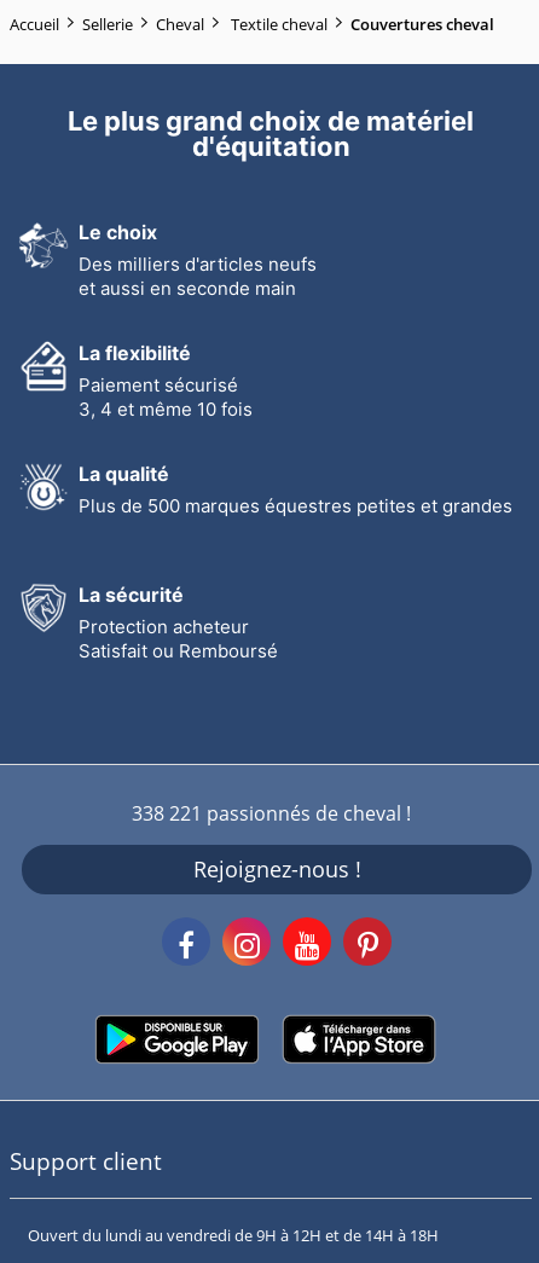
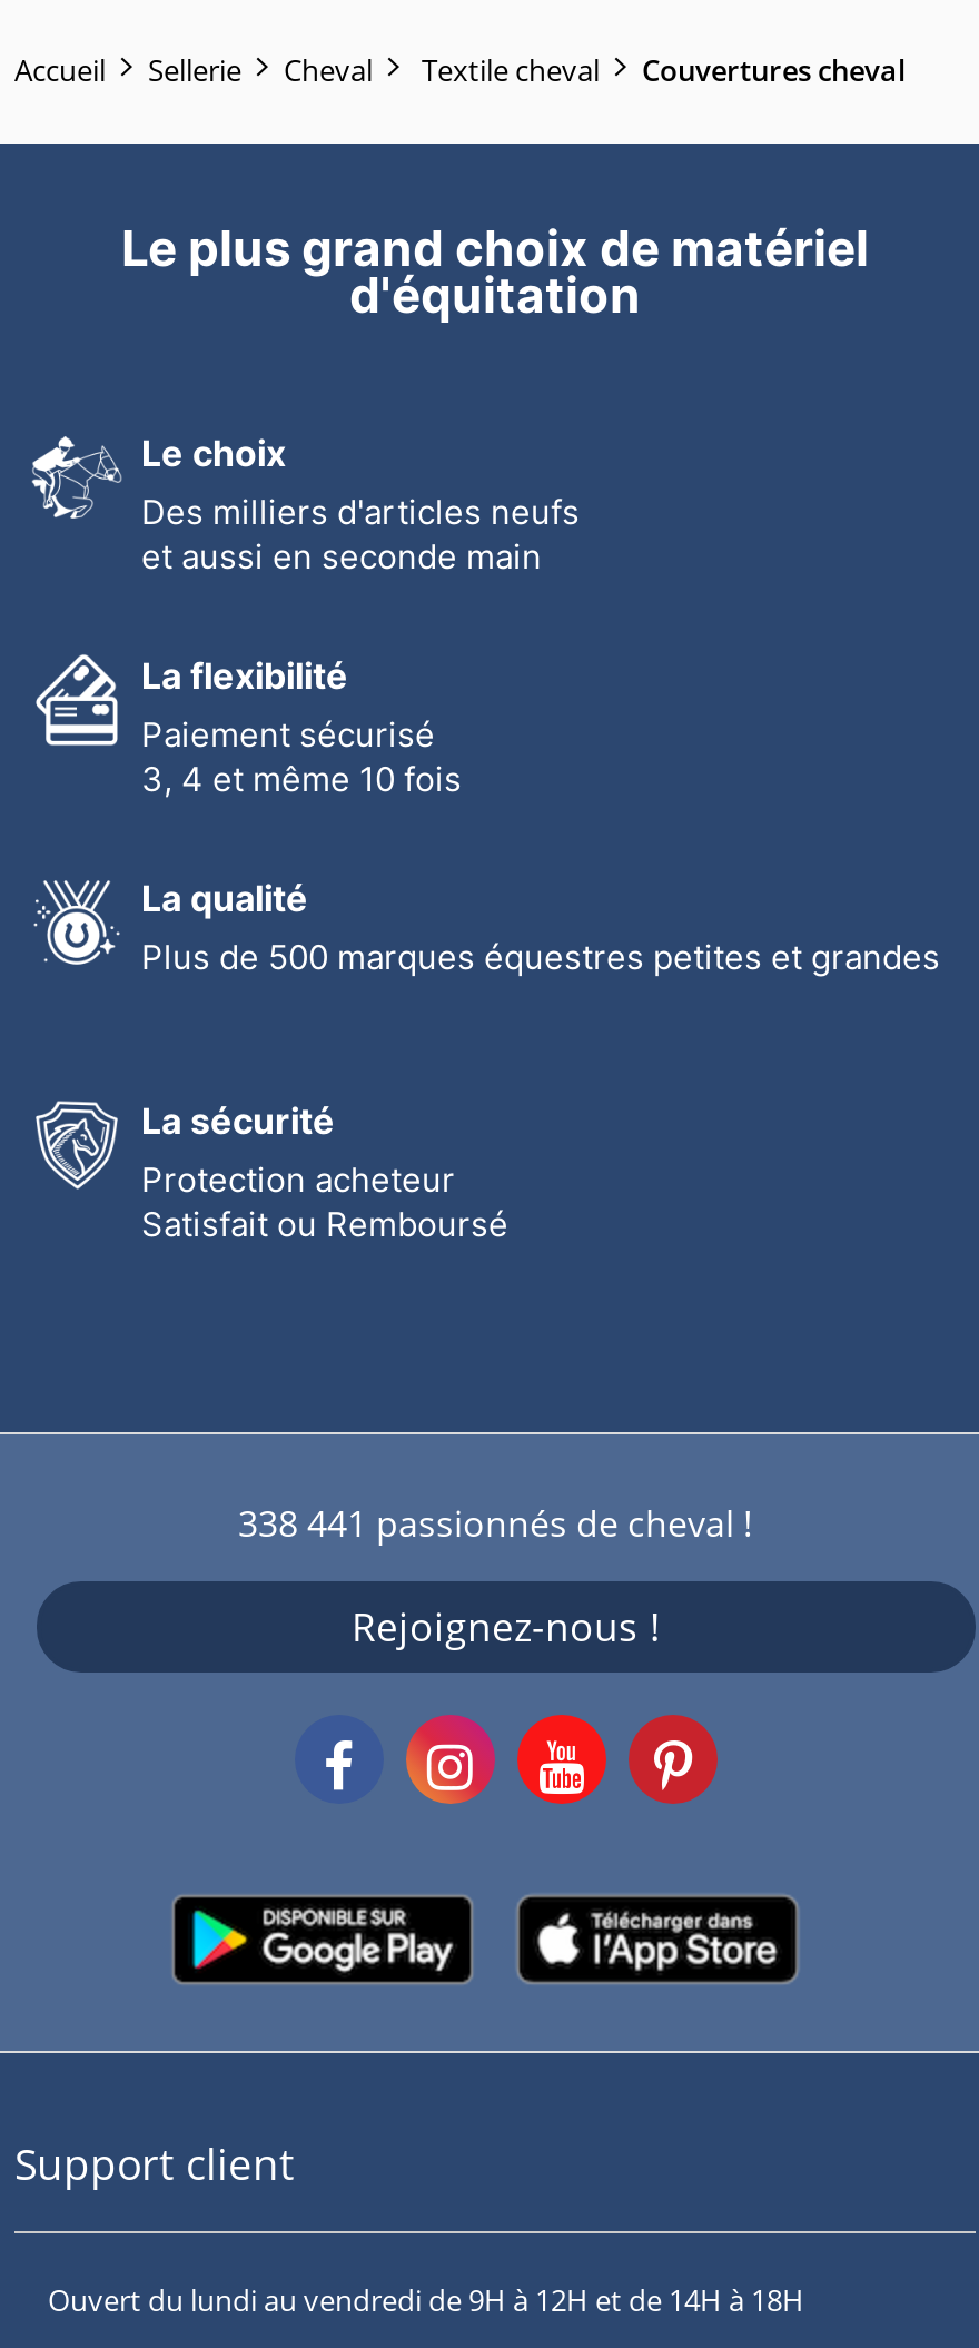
[131,800,410,826] 338 221 passionnés de cheval ! -> [238,1498,752,1547] 338 441 passionnés de cheval !

